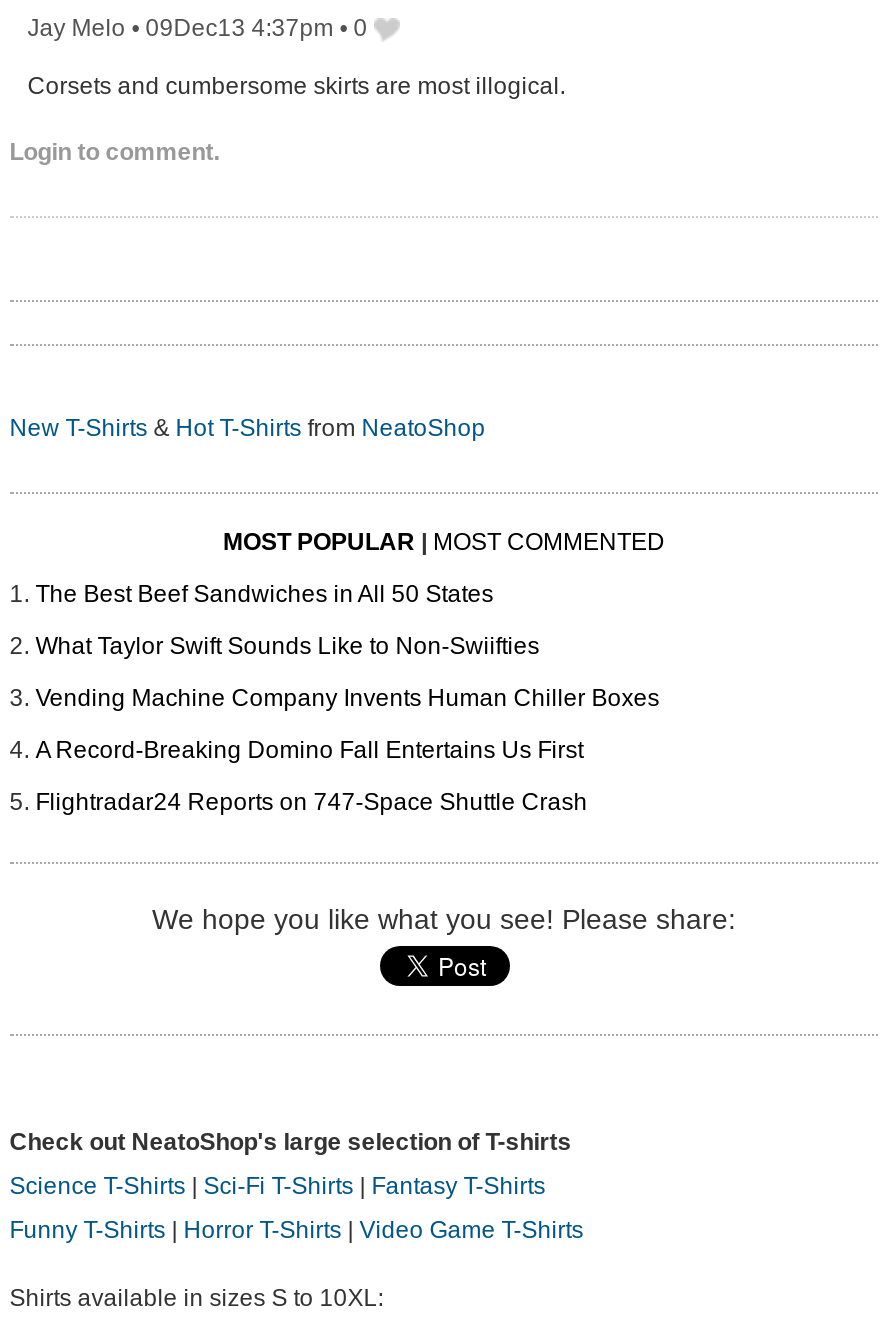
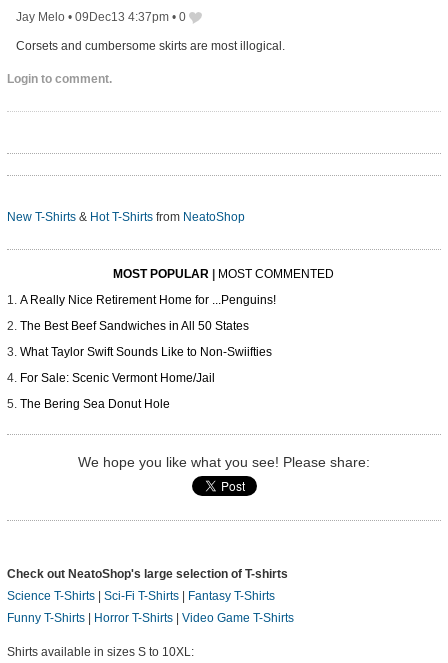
none -> [20,293,276,307] A Really Nice Retirement Home for ...Penguins!
moved [35,581,539,661] -> [20,319,272,359]: The Best Beef Sandwiches in All 50 States | What Taylor Swift Sounds Like to Non-Swiifties
[35,685,659,817] Vending Machine Company Invents Human Chiller Boxes | A Record-Breaking Domino Fall Entertains Us First | Flightradar24 Reports on 747-Space Shuttle Crash -> [20,371,215,411] For Sale: Scenic Vermont Home/Jail | The Bering Sea Donut Hole

